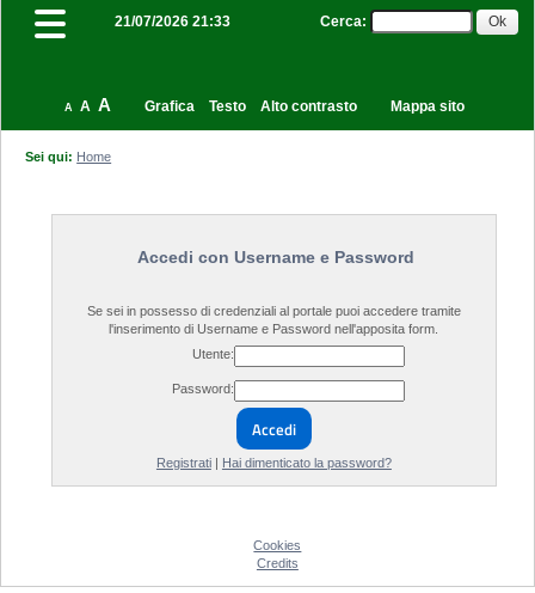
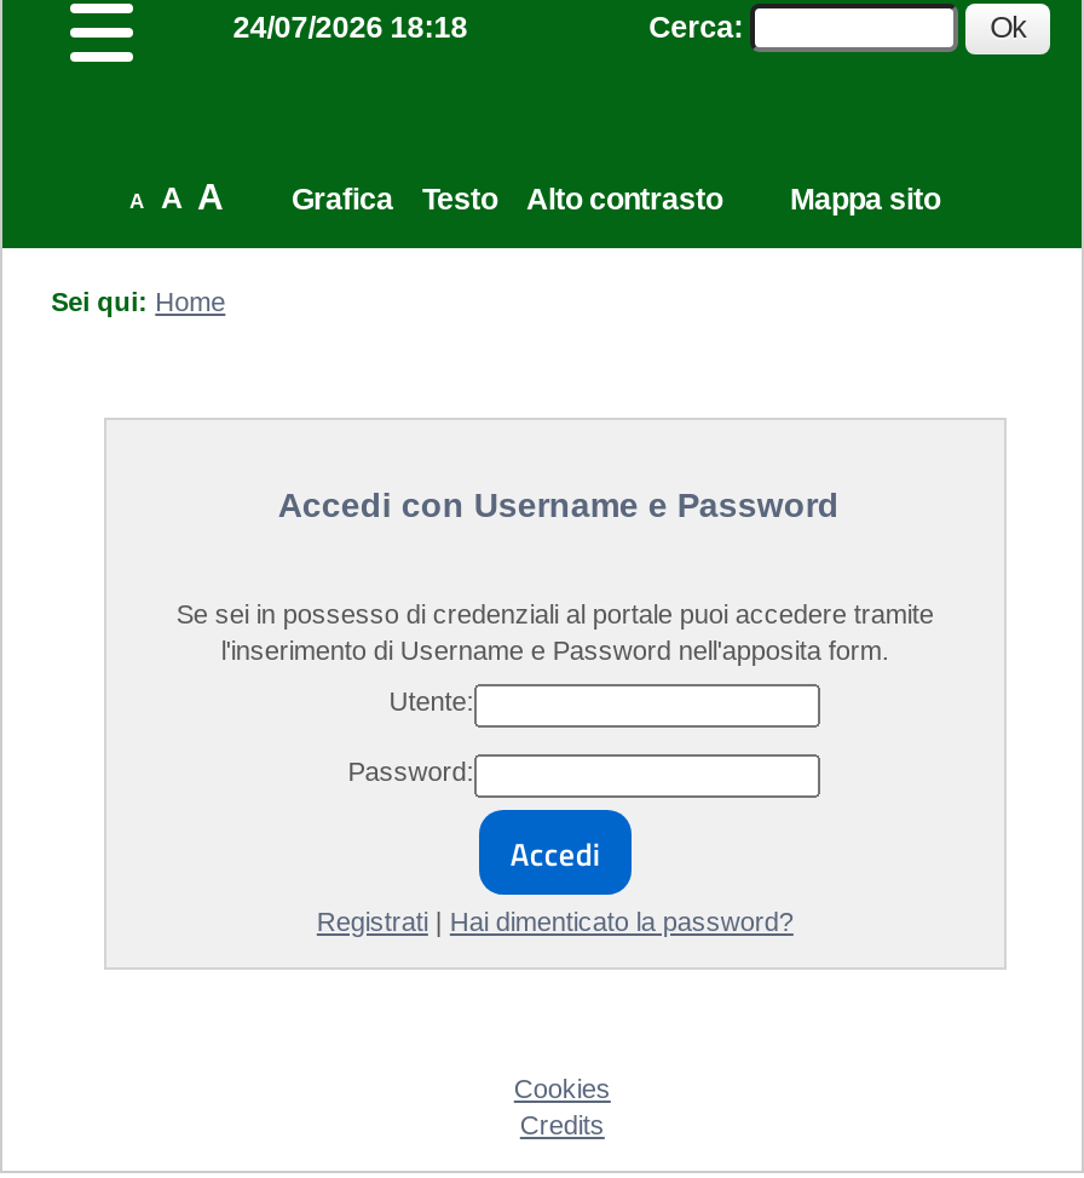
[115,13,231,30] 21/07/2026 21:33 -> [233,11,468,45] 24/07/2026 18:18

